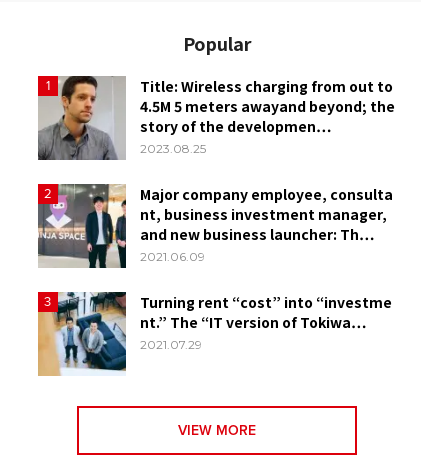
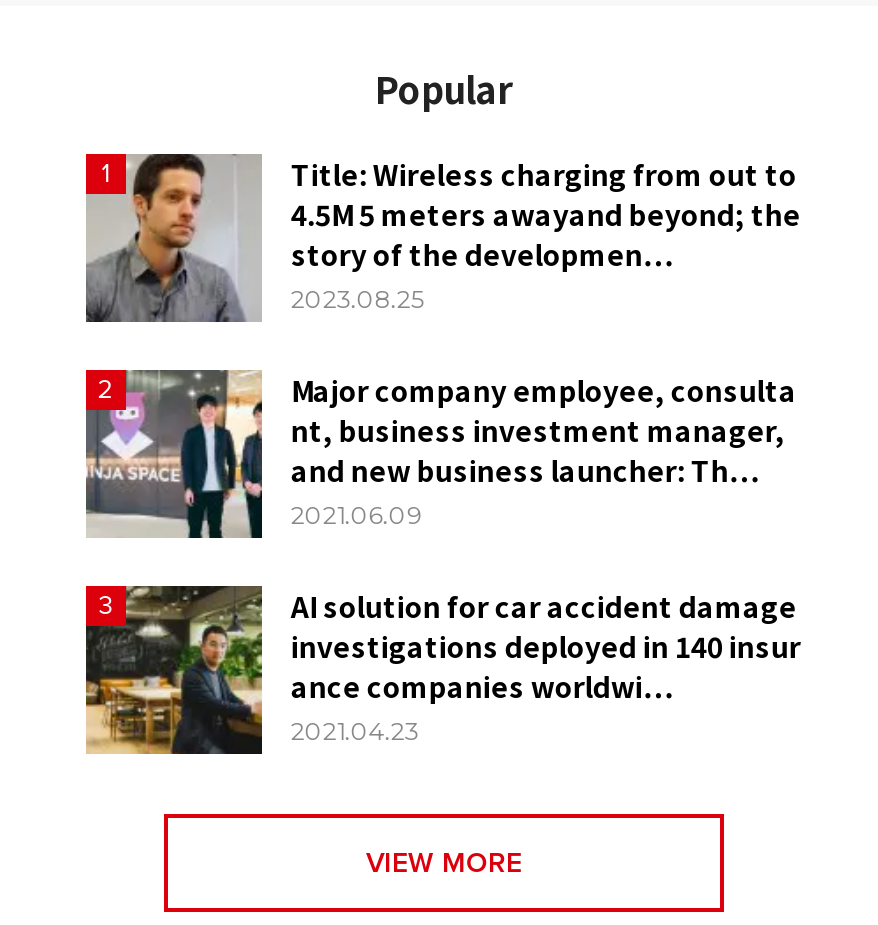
[37,291,392,376] [image] | Turning rent “cost” into “investme | nt.” The “IT version of Tokiwa… | 2021.07.29 -> [84,584,801,756] [image] | AI solution for car accident damage | investigations deployed in 140 insur | ance companies worldwi… | 2021.04.23

